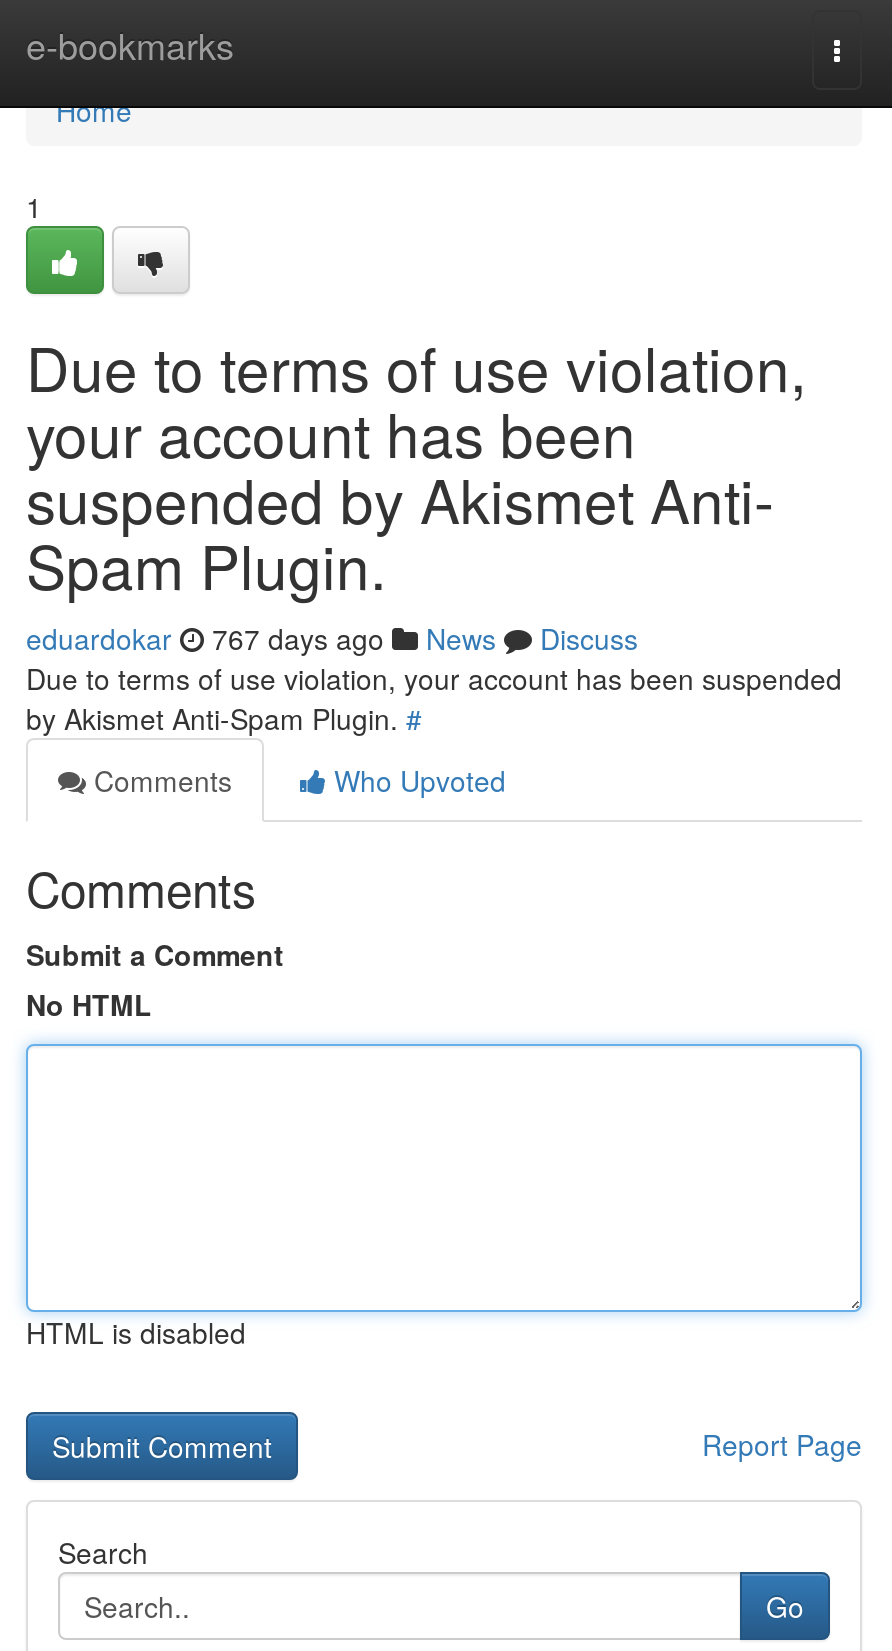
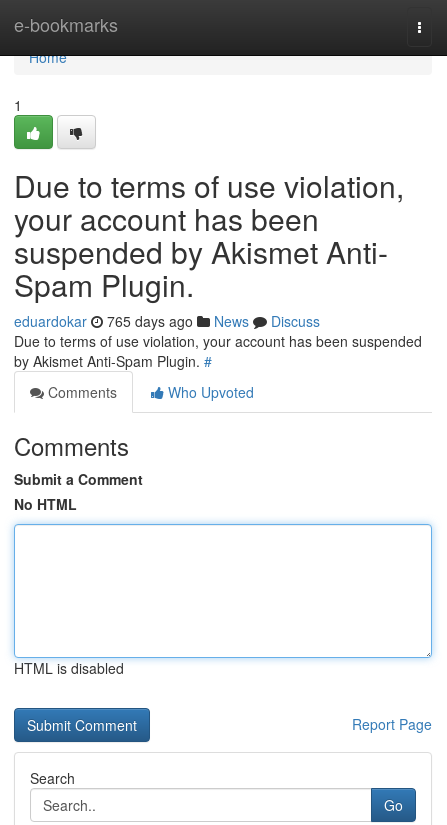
[26,618,638,658] eduardokar 767 days ago News Discuss -> [14,311,320,331] eduardokar 765 days ago News Discuss

